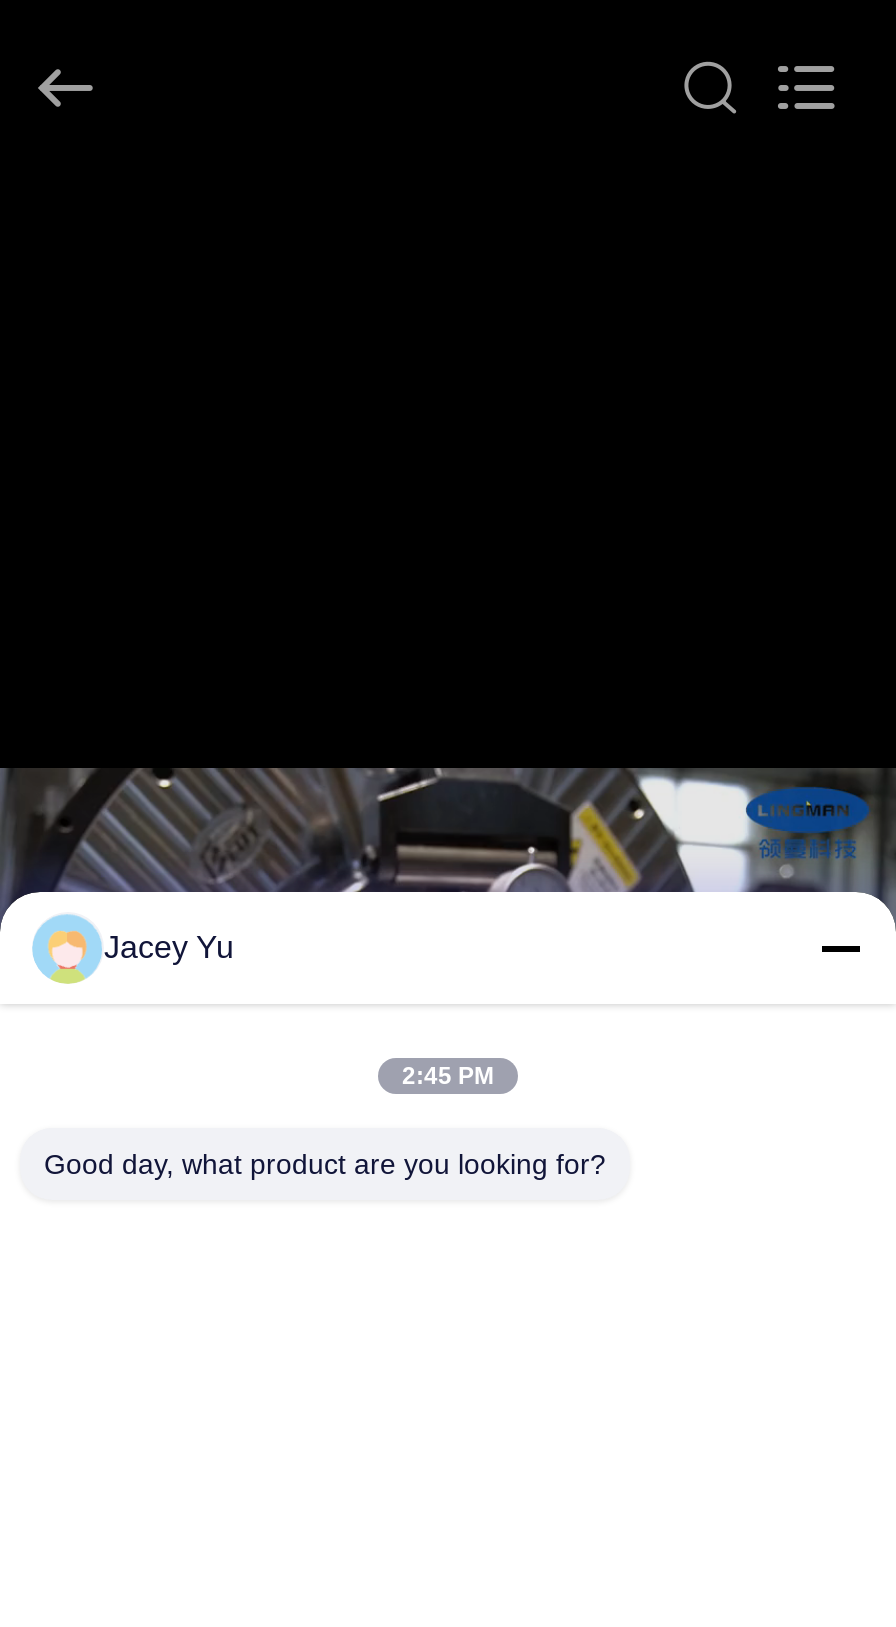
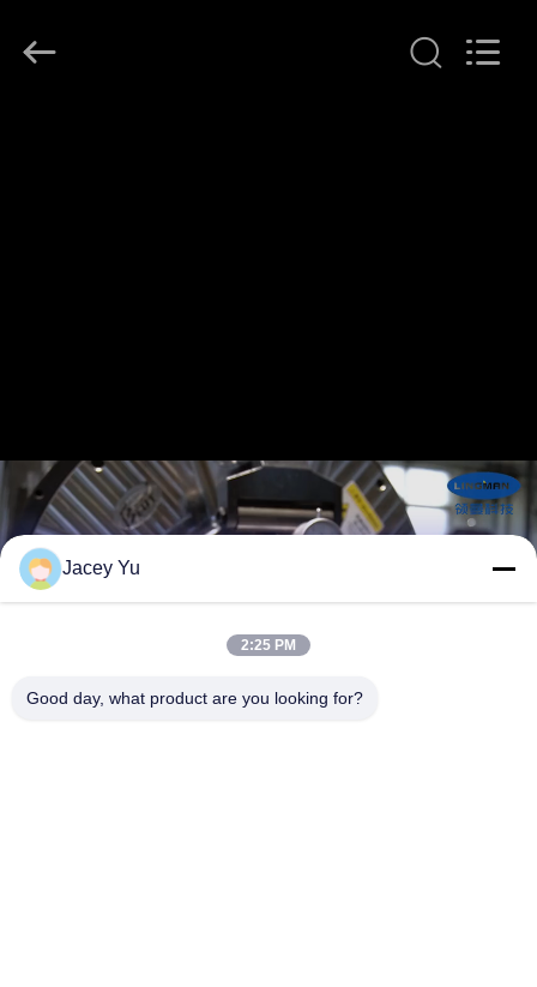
[402,1062,494,1090] 2:45 PM -> [241,637,296,654] 2:25 PM

